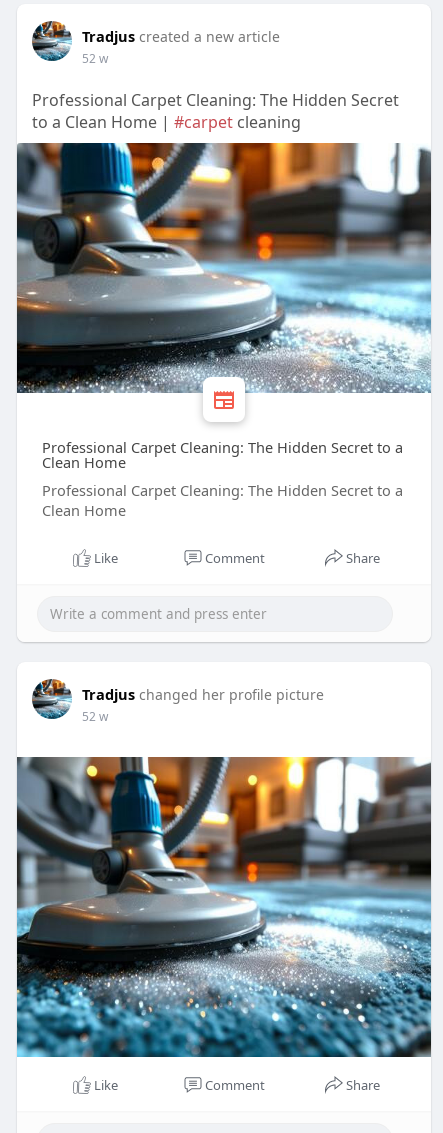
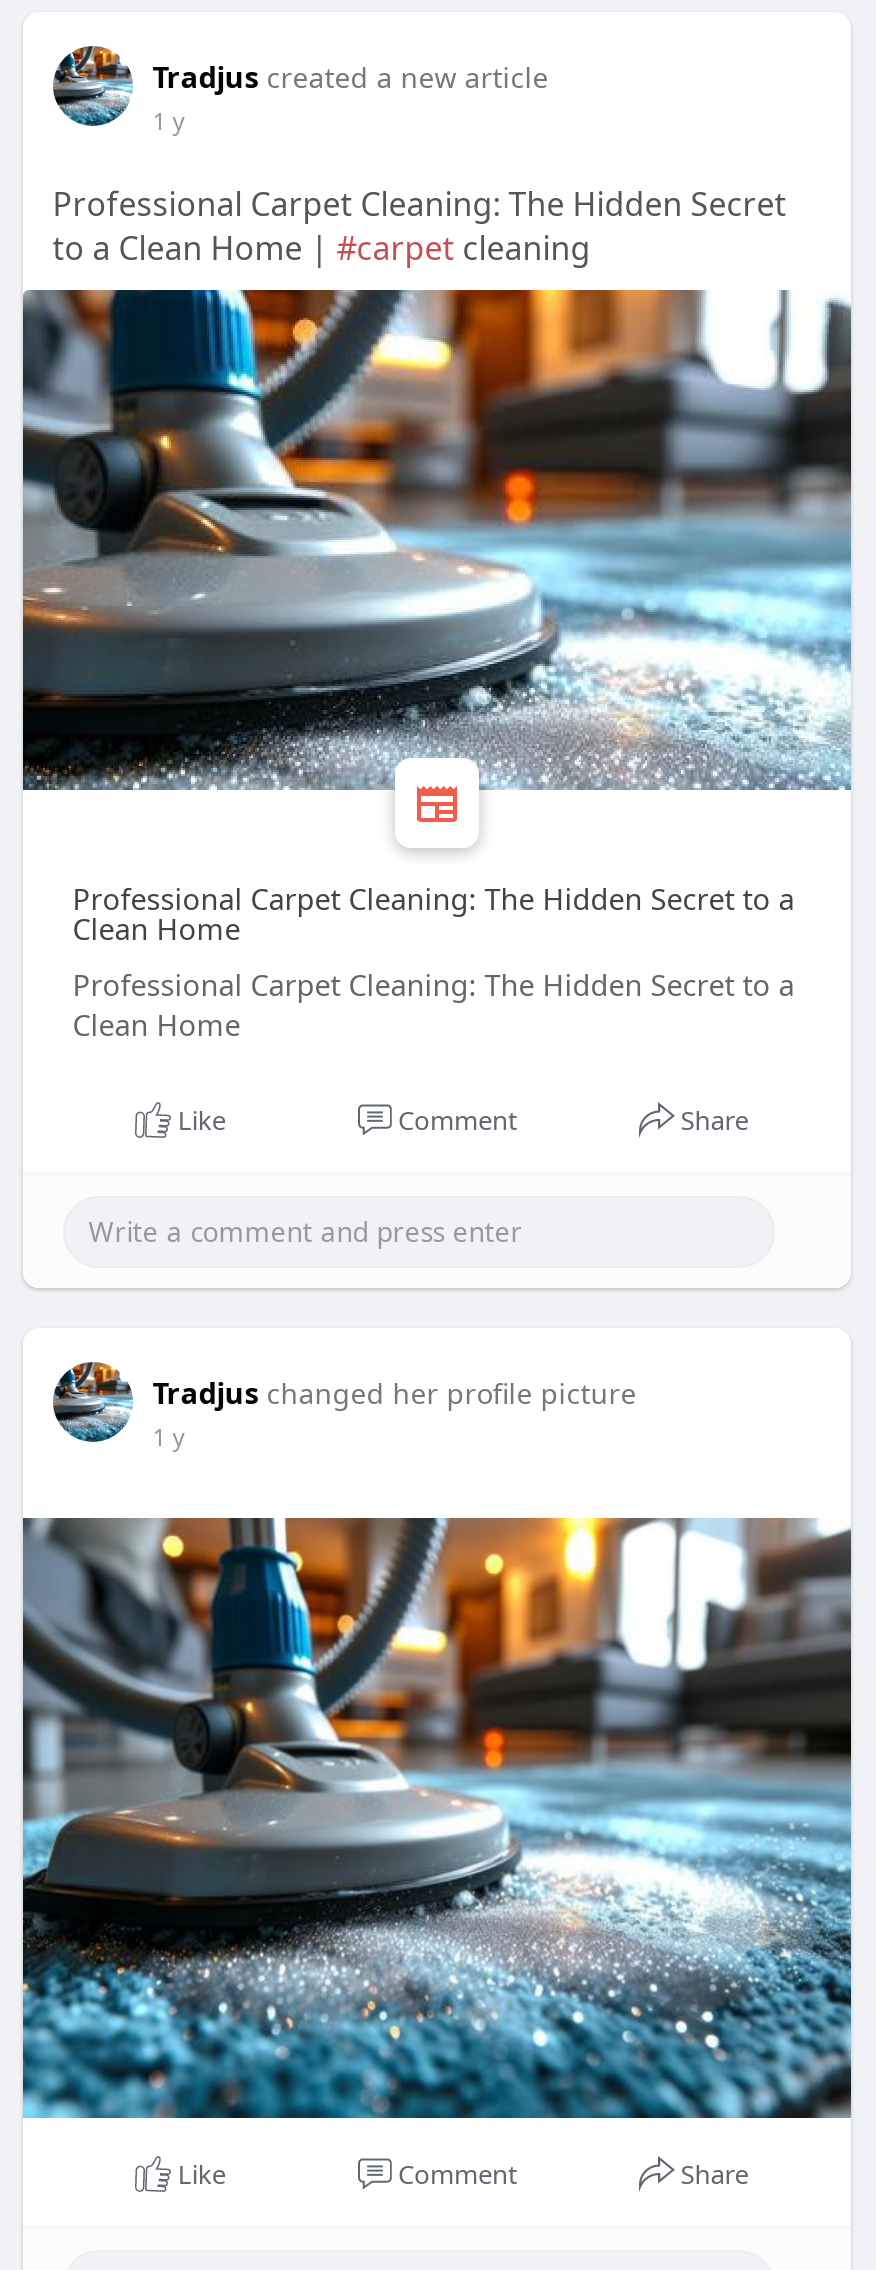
[82,50,108,67] 52 w -> [152,105,184,139] 1 y
[82,708,108,725] 52 w -> [152,1421,184,1455] 1 y

